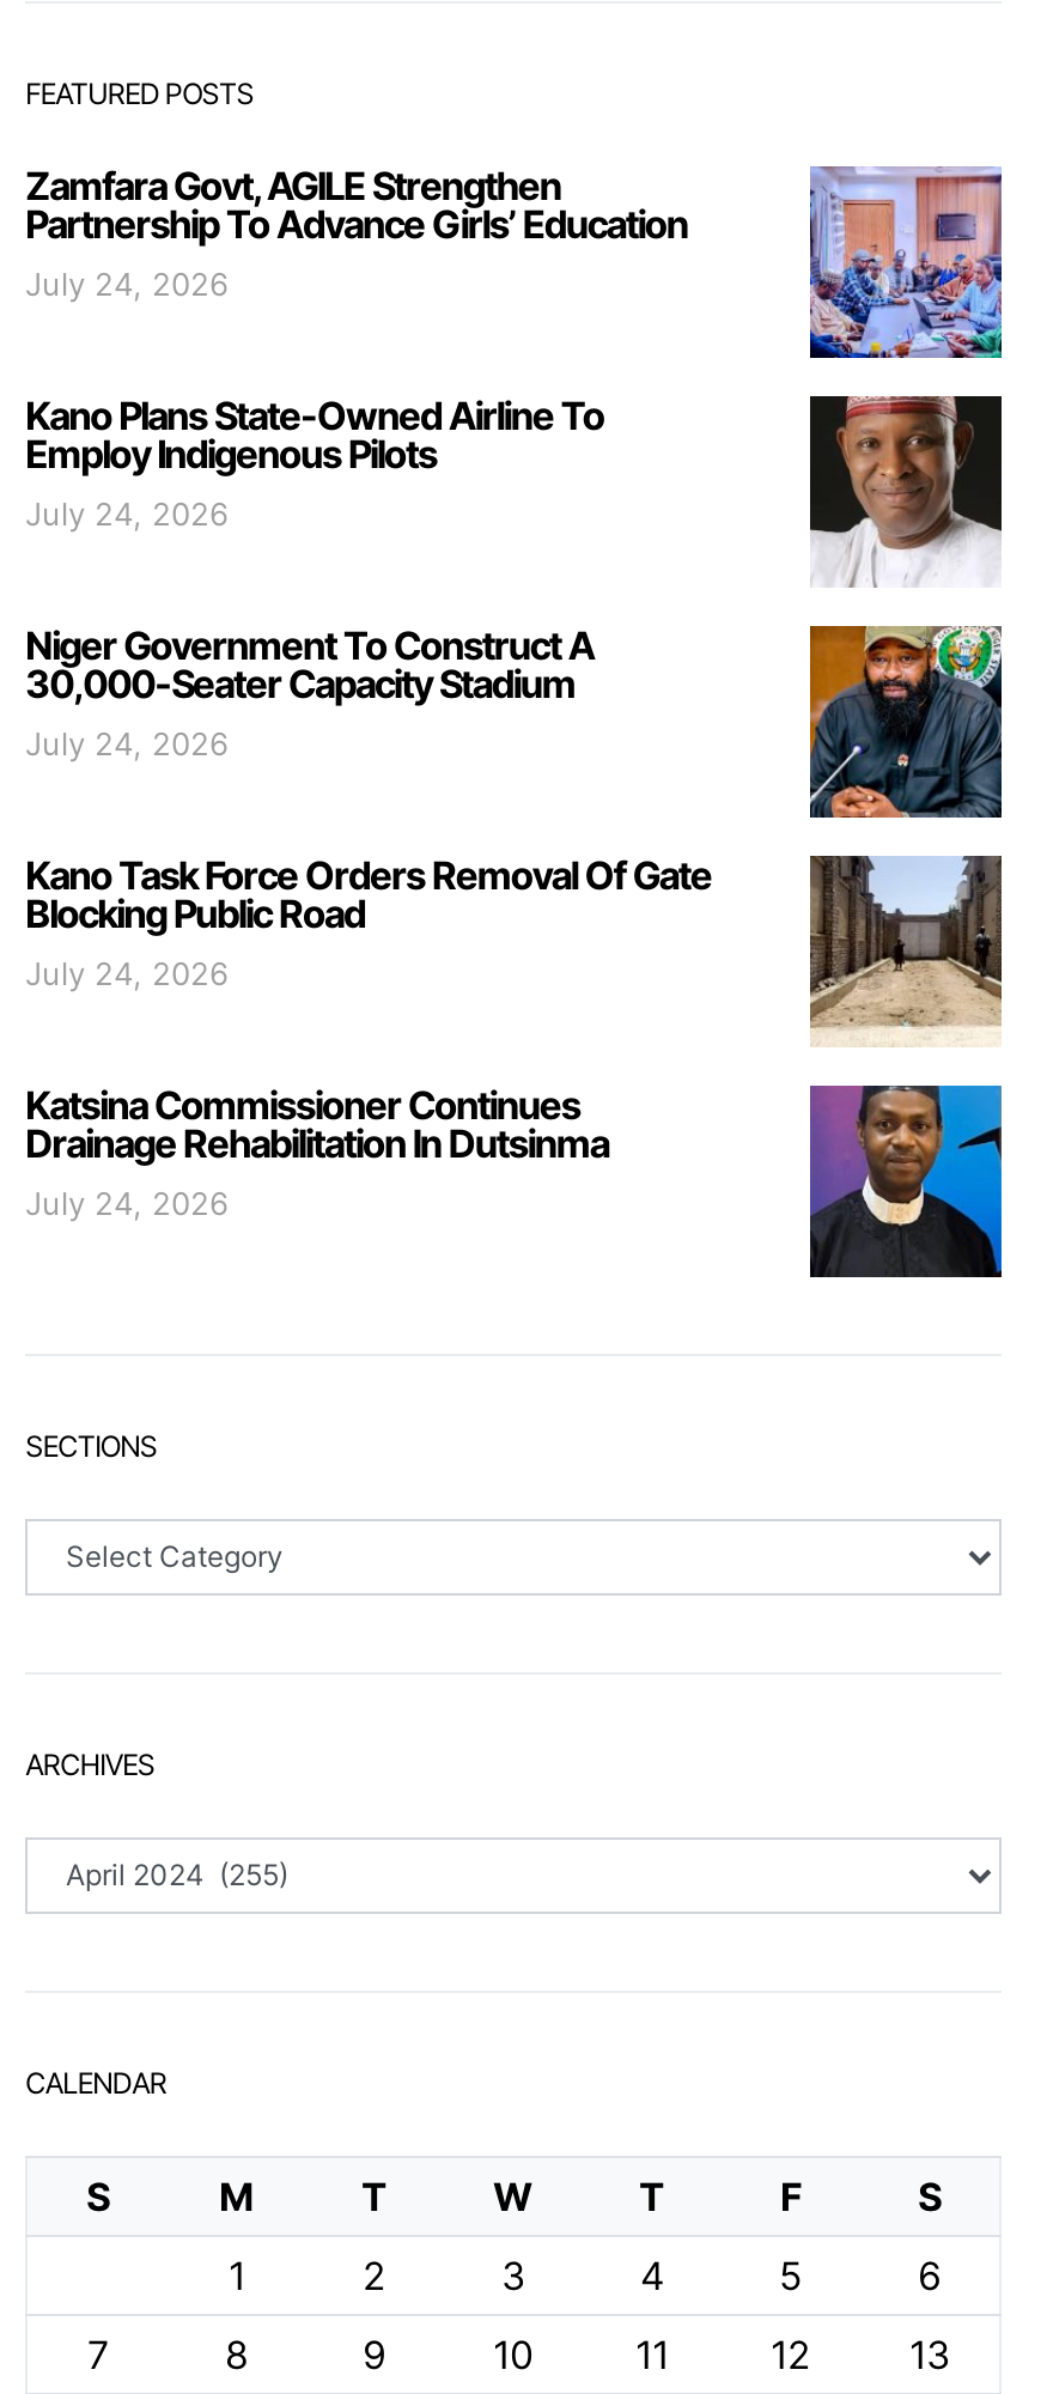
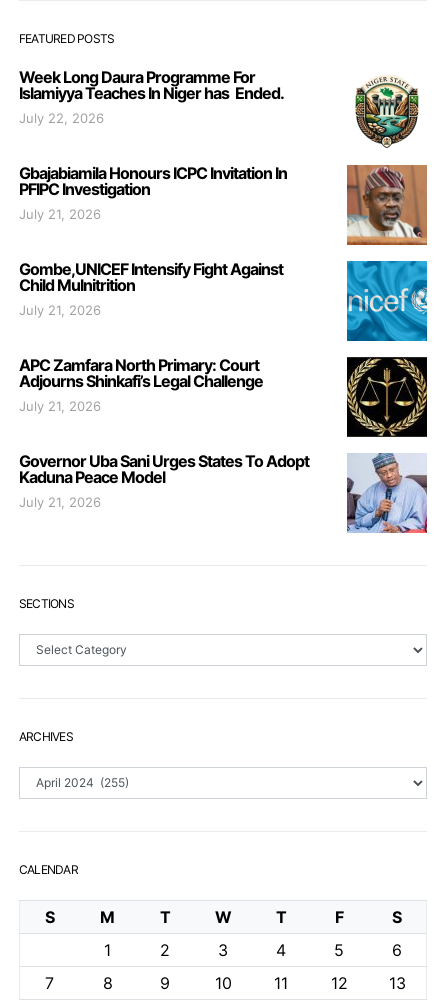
[25,160,687,301] Zamfara Govt, AGILE Strengthen | Partnership To Advance Girls’ Education | July 24, 2026 -> [19,67,284,126] Week Long Daura Programme For | Islamiyya Teaches In Niger has Ended. | July 22, 2026
[808,165,1004,361] [image] -> [347,70,427,150] [image]
[25,390,604,531] Kano Plans State-Owned Airline To | Employ Indigenous Pilots | July 24, 2026 -> [19,163,287,222] Gbajabiamila Honours ICPC Invitation In | PFIPC Investigation | July 21, 2026
[808,395,1004,589] [image] -> [346,165,428,246] [image]
[25,620,594,761] Niger Government To Construct A | 30,000-Seater Capacity Stadium | July 24, 2026 -> [19,259,283,318] Gombe,UNICEF Intensify Fight Against | Child Mulnitrition | July 21, 2026
[808,622,1004,821] [image] -> [346,260,428,342] [image]
[25,849,711,991] Kano Task Force Orders Removal Of Gate | Blocking Public Road | July 24, 2026 -> [19,355,263,414] APC Zamfara North Primary: Court | Adjourns Shinkafi’s Legal Challenge | July 21, 2026
[808,855,1004,1046] [image] -> [346,356,428,438] [image]
[25,1079,608,1220] Katsina Commissioner Continues | Drainage Rehabilitation In Dutsinma | July 24, 2026 -> [19,451,309,510] Governor Uba Sani Urges States To Adopt | Kaduna Peace Model | July 21, 2026
[808,1084,1004,1281] [image] -> [346,453,428,534] [image]

